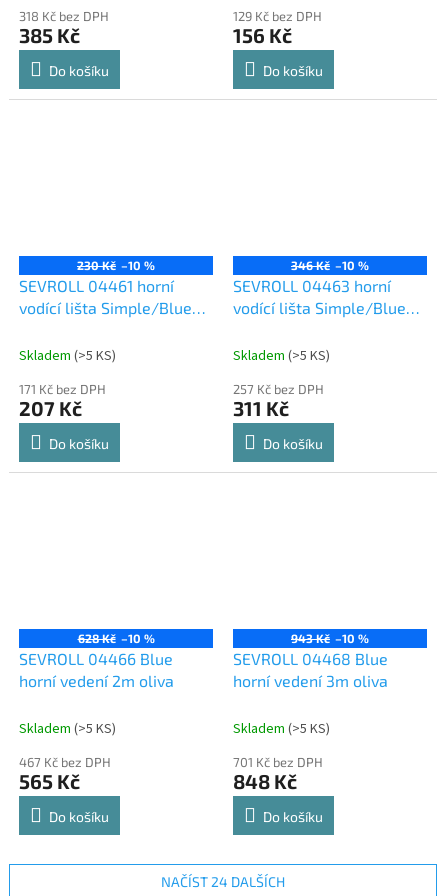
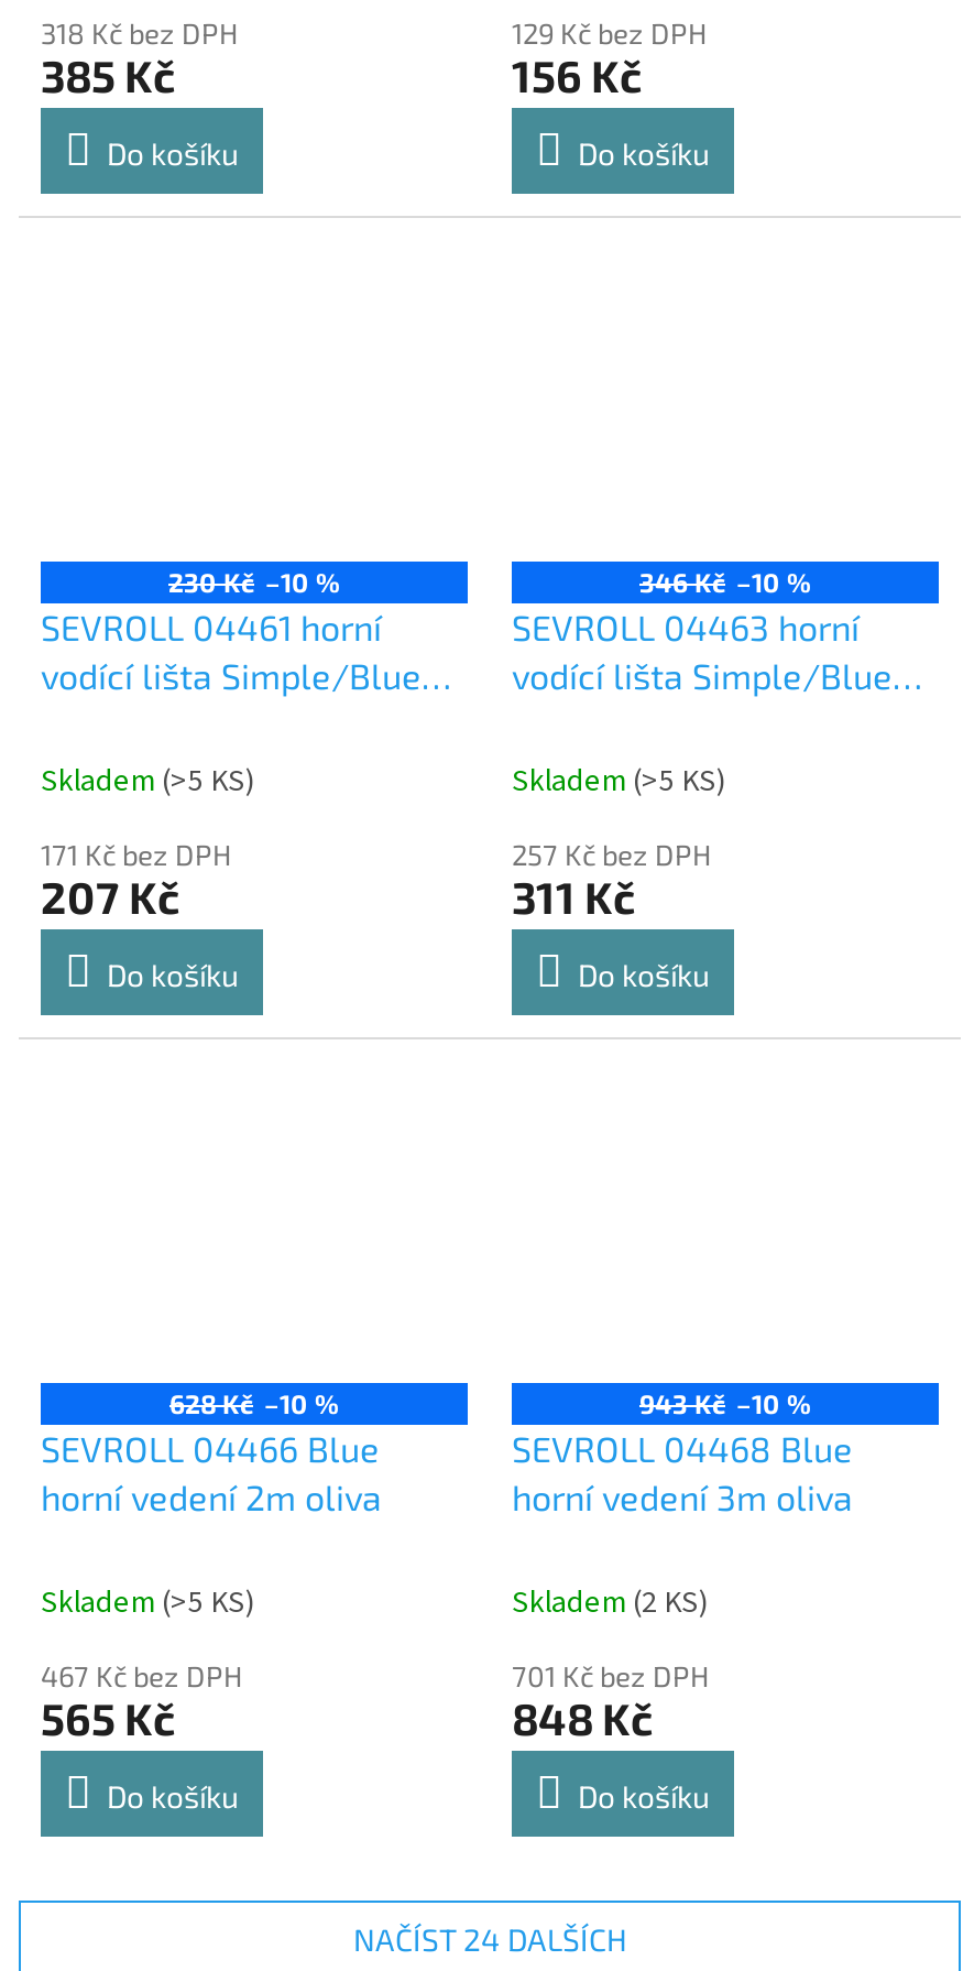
[233,719,330,739] Skladem (>5 KS) -> [512,1581,708,1625] Skladem (2 KS)

